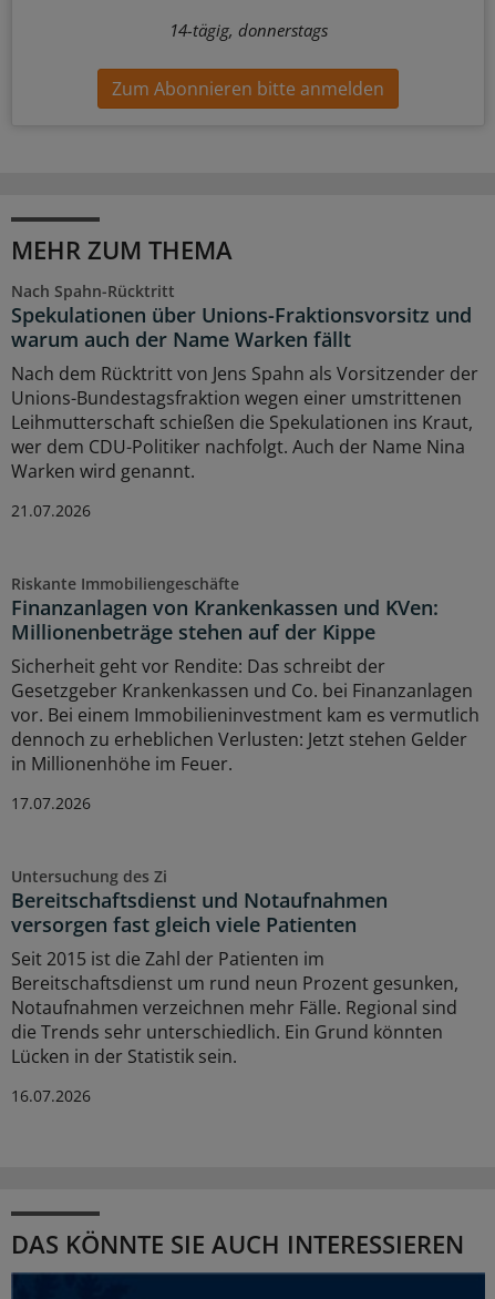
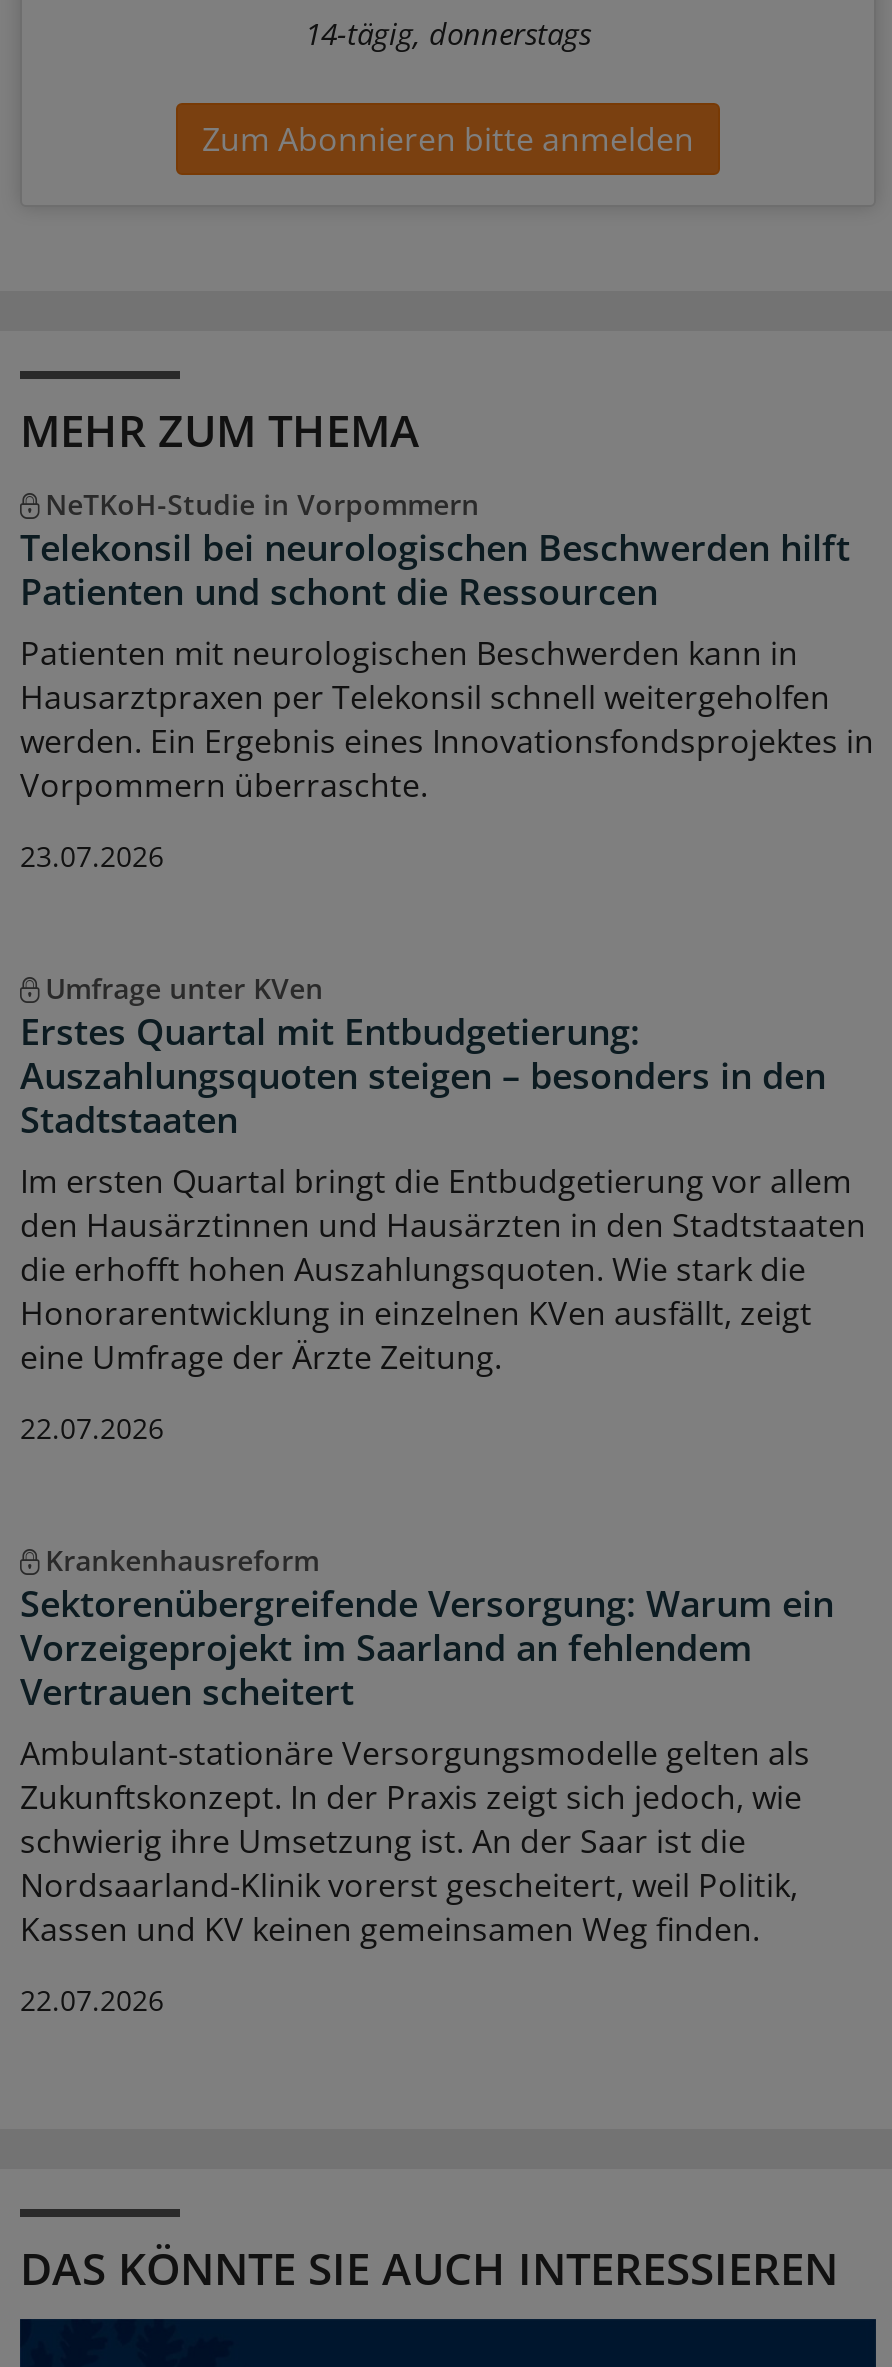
[11,280,478,483] Nach Spahn-Rücktritt | Spekulationen über Unions-Fraktionsvorsitz und | warum auch der Name Warken fällt | Nach dem Rücktritt von Jens Spahn als Vorsitzender der | Unions-Bundestagsfraktion wegen einer umstrittenen | Leihmutterschaft schießen die Spekulationen ins Kraut, | wer dem CDU-Politiker nachfolgt. Auch der Name Nina | Warken wird genannt. -> [20,484,874,806] NeTKoH-Studie in Vorpommern | Telekonsil bei neurologischen Beschwerden hilft | Patienten und schont die Ressourcen | Patienten mit neurologischen Beschwerden kann in | Hausarztpraxen per Telekonsil schnell weitergeholfen | werden. Ein Ergebnis eines Innovationsfondsprojektes in | Vorpommern überraschte.
[11,499,91,520] 21.07.2026 -> [20,836,164,874] 23.07.2026
[11,573,479,775] Riskante Immobiliengeschäfte | Finanzanlagen von Krankenkassen und KVen: | Millionenbeträge stehen auf der Kippe | Sicherheit geht vor Rendite: Das schreibt der | Gesetzgeber Krankenkassen und Co. bei Finanzanlagen | vor. Bei einem Immobilieninvestment kam es vermutlich | dennoch zu erheblichen Verlusten: Jetzt stehen Gelder | in Millionenhöhe im Feuer. -> [20,968,866,1378] Umfrage unter KVen | Erstes Quartal mit Entbudgetierung: | Auszahlungsquoten steigen – besonders in den | Stadtstaaten | Im ersten Quartal bringt die Entbudgetierung vor allem | den Hausärztinnen und Hausärzten in den Stadtstaaten | die erhofft hohen Auszahlungsquoten. Wie stark die | Honorarentwicklung in einzelnen KVen ausfällt, zeigt | eine Umfrage der Ärzte Zeitung.
[11,792,91,813] 17.07.2026 -> [20,1408,164,1446] 22.07.2026
[11,865,458,1068] Untersuchung des Zi | Bereitschaftsdienst und Notaufnahmen | versorgen fast gleich viele Patienten | Seit 2015 ist die Zahl der Patienten im | Bereitschaftsdienst um rund neun Prozent gesunken, | Notaufnahmen verzeichnen mehr Fälle. Regional sind | die Trends sehr unterschiedlich. Ein Grund könnten | Lücken in der Statistik sein. -> [20,1540,834,1950] Krankenhausreform | Sektorenübergreifende Versorgung: Warum ein | Vorzeigeprojekt im Saarland an fehlendem | Vertrauen scheitert | Ambulant-stationäre Versorgungsmodelle gelten als | Zukunftskonzept. In der Praxis zeigt sich jedoch, wie | schwierig ihre Umsetzung ist. An der Saar ist die | Nordsaarland-Klinik vorerst gescheitert, weil Politik, | Kassen und KV keinen gemeinsamen Weg finden.
[11,1085,91,1106] 16.07.2026 -> [20,1980,164,2018] 22.07.2026

